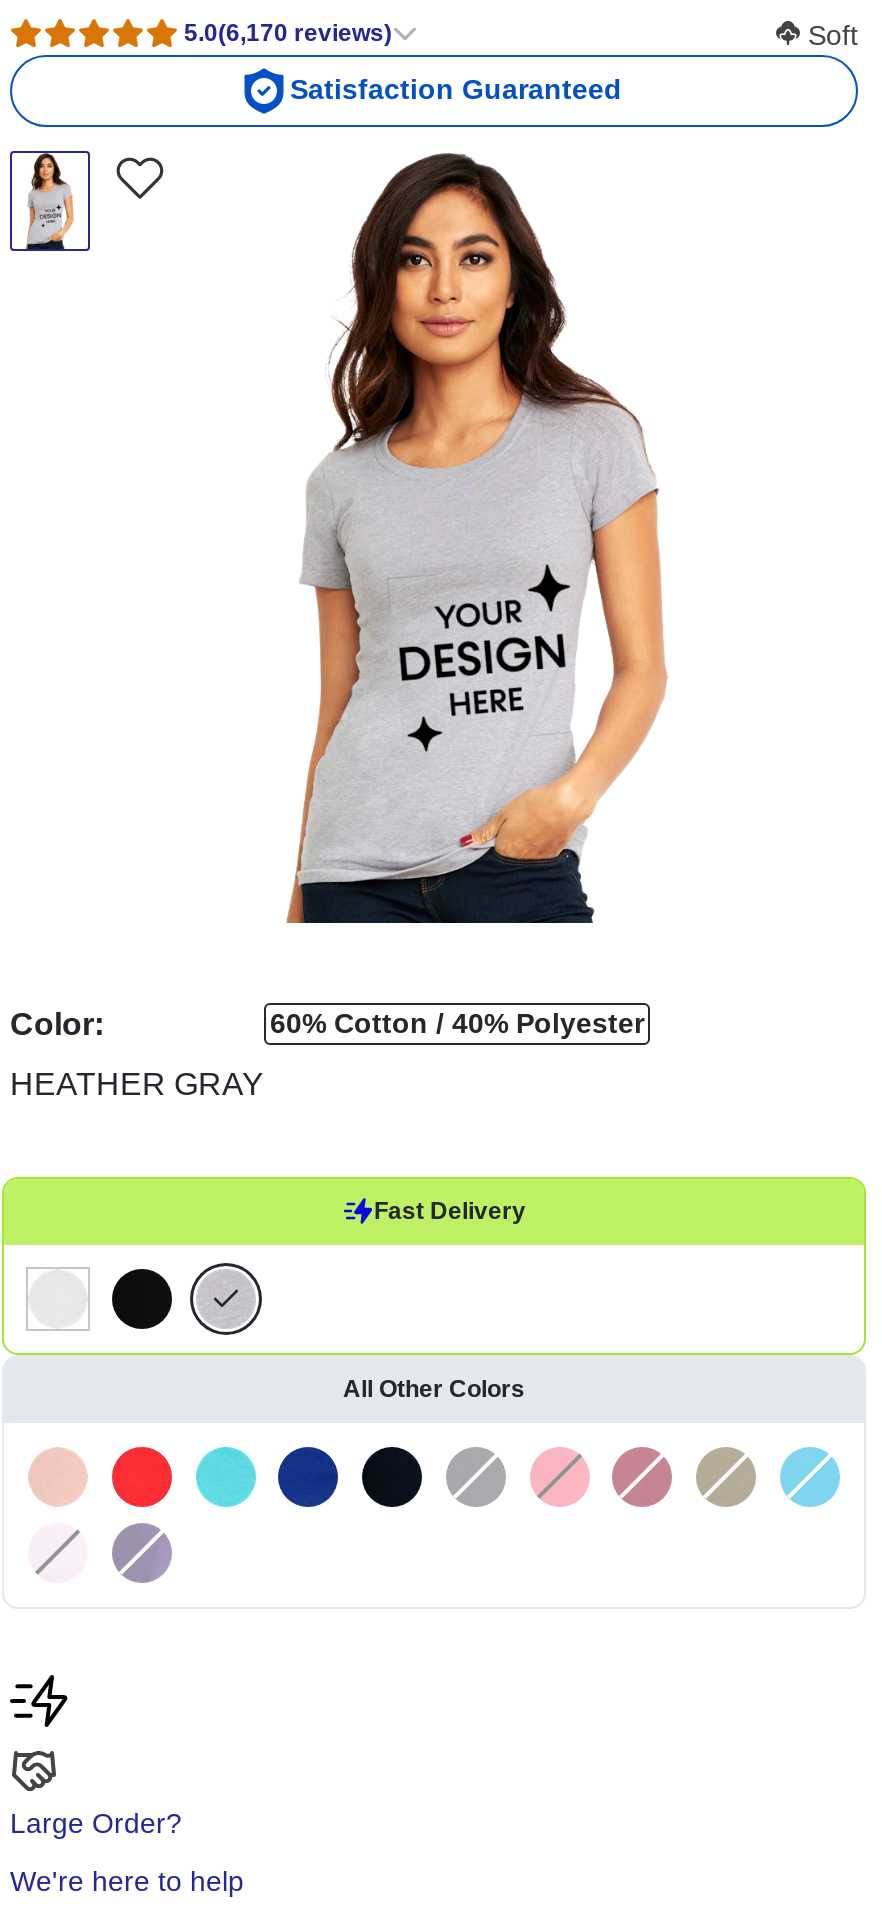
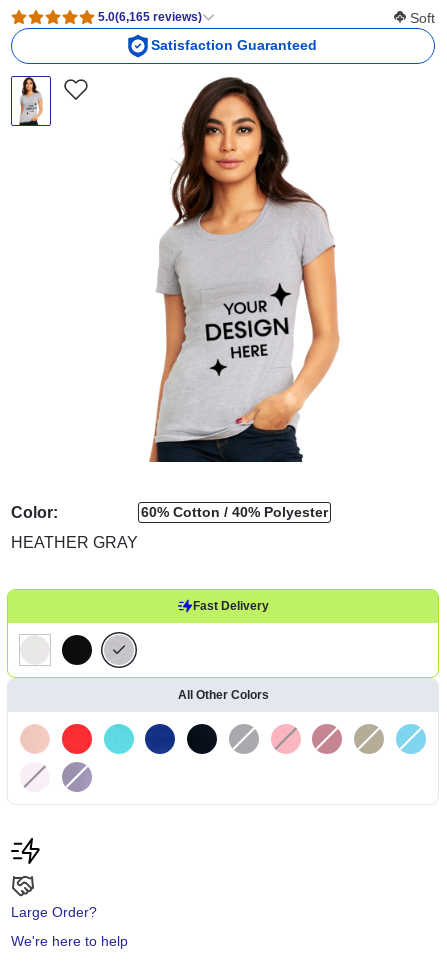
[184,19,392,47] 5.0(6,170 reviews) -> [98,10,202,24] 5.0(6,165 reviews)

